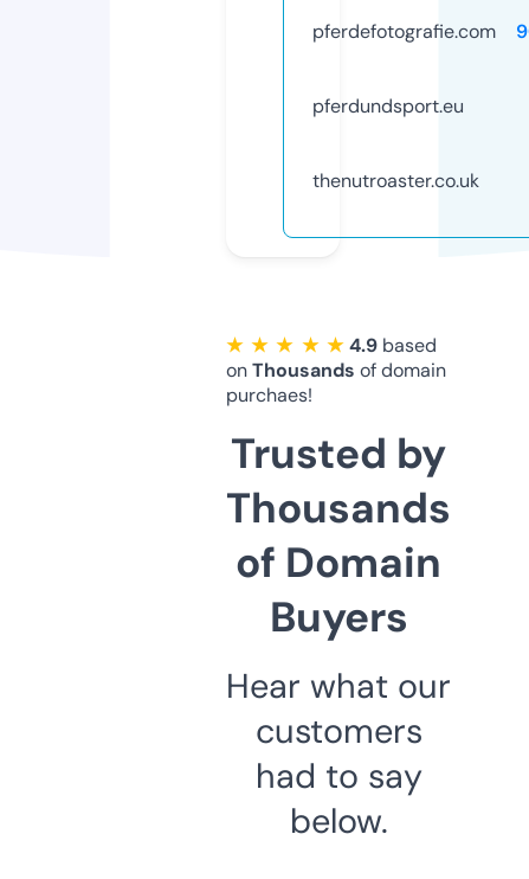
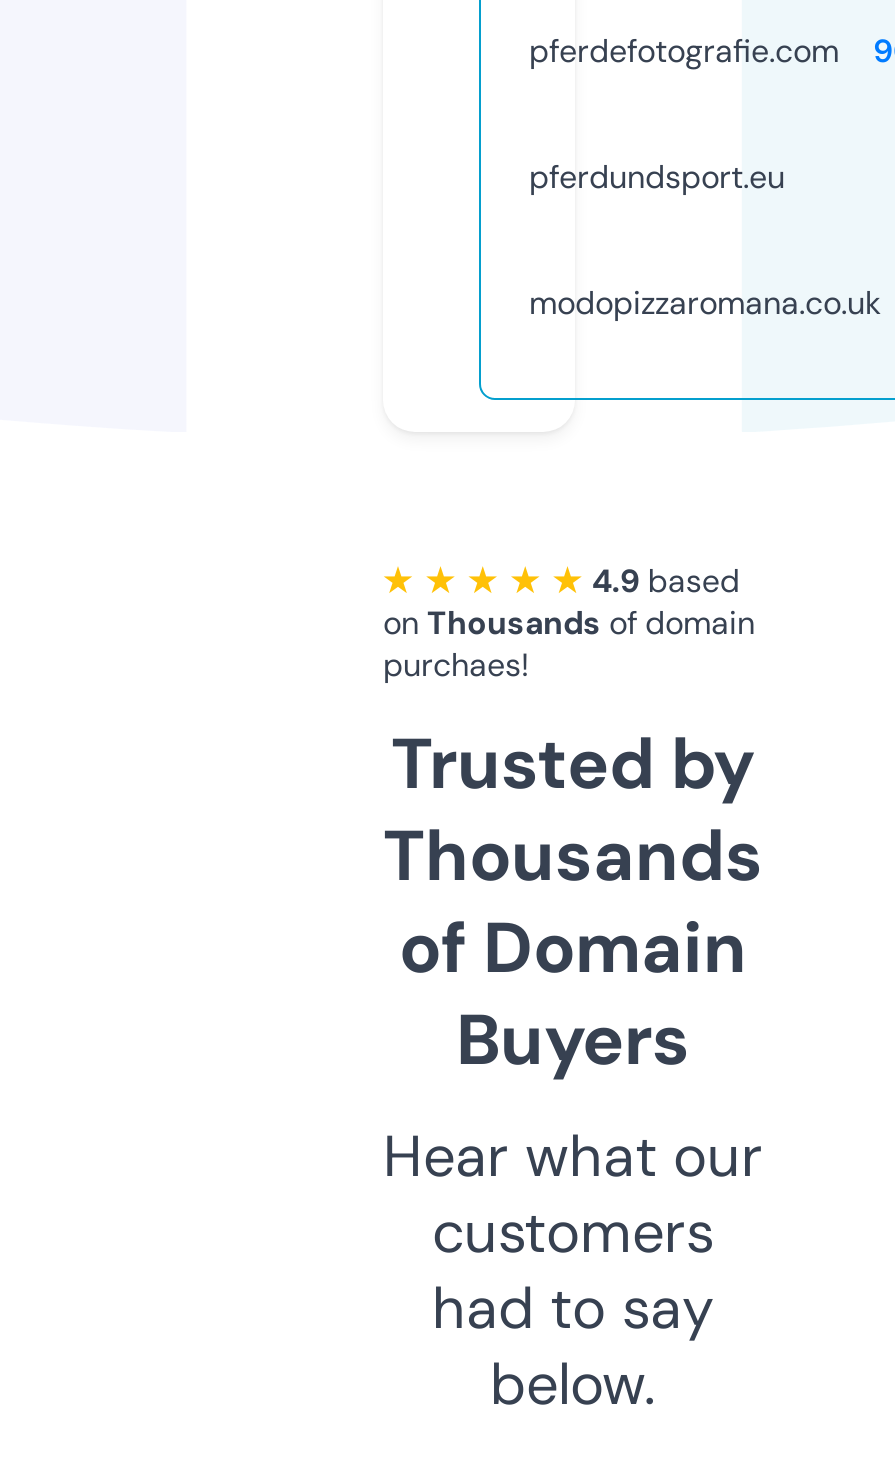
[312,168,479,193] thenutroaster.co.uk -> [529,282,881,324] modopizzaromana.co.uk

